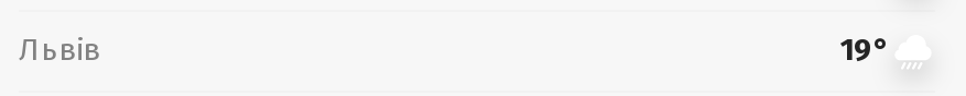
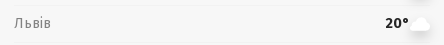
[840,32,891,69] 19° -> [385,15,410,32] 20°

